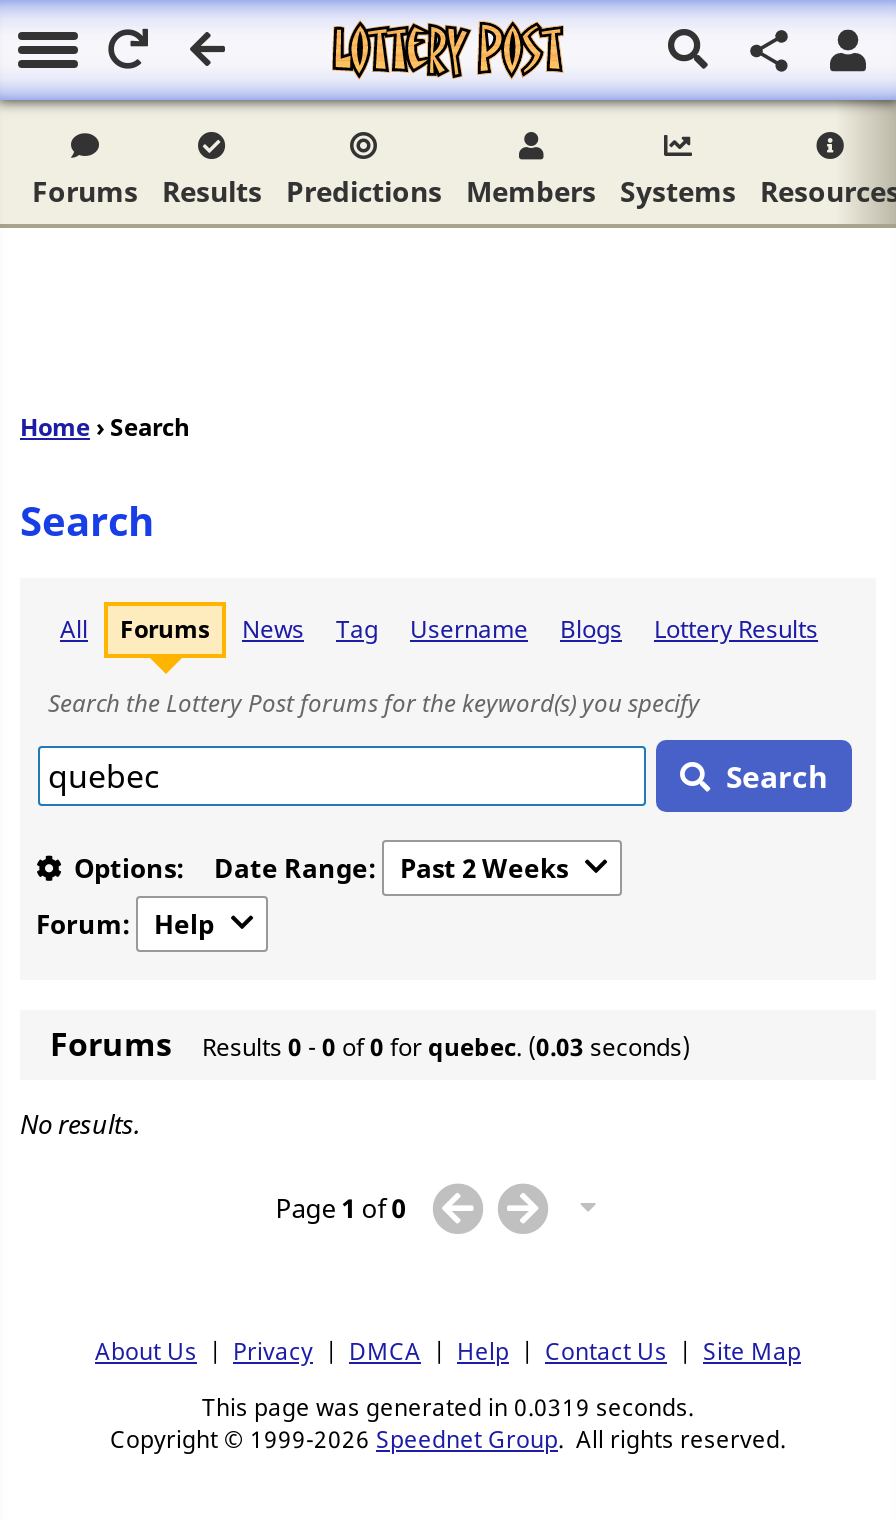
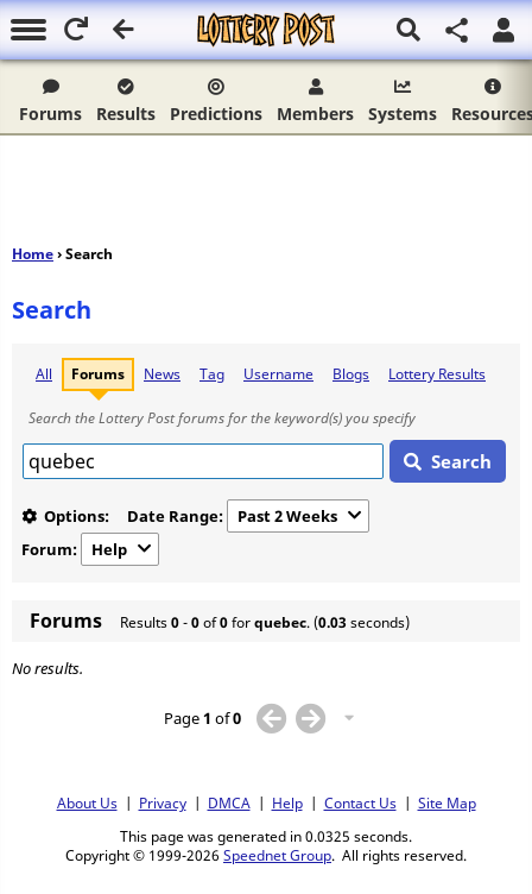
[202,1389,694,1421] This page was generated in 0.0319 seconds. -> [120,826,412,845] This page was generated in 0.0325 seconds.

